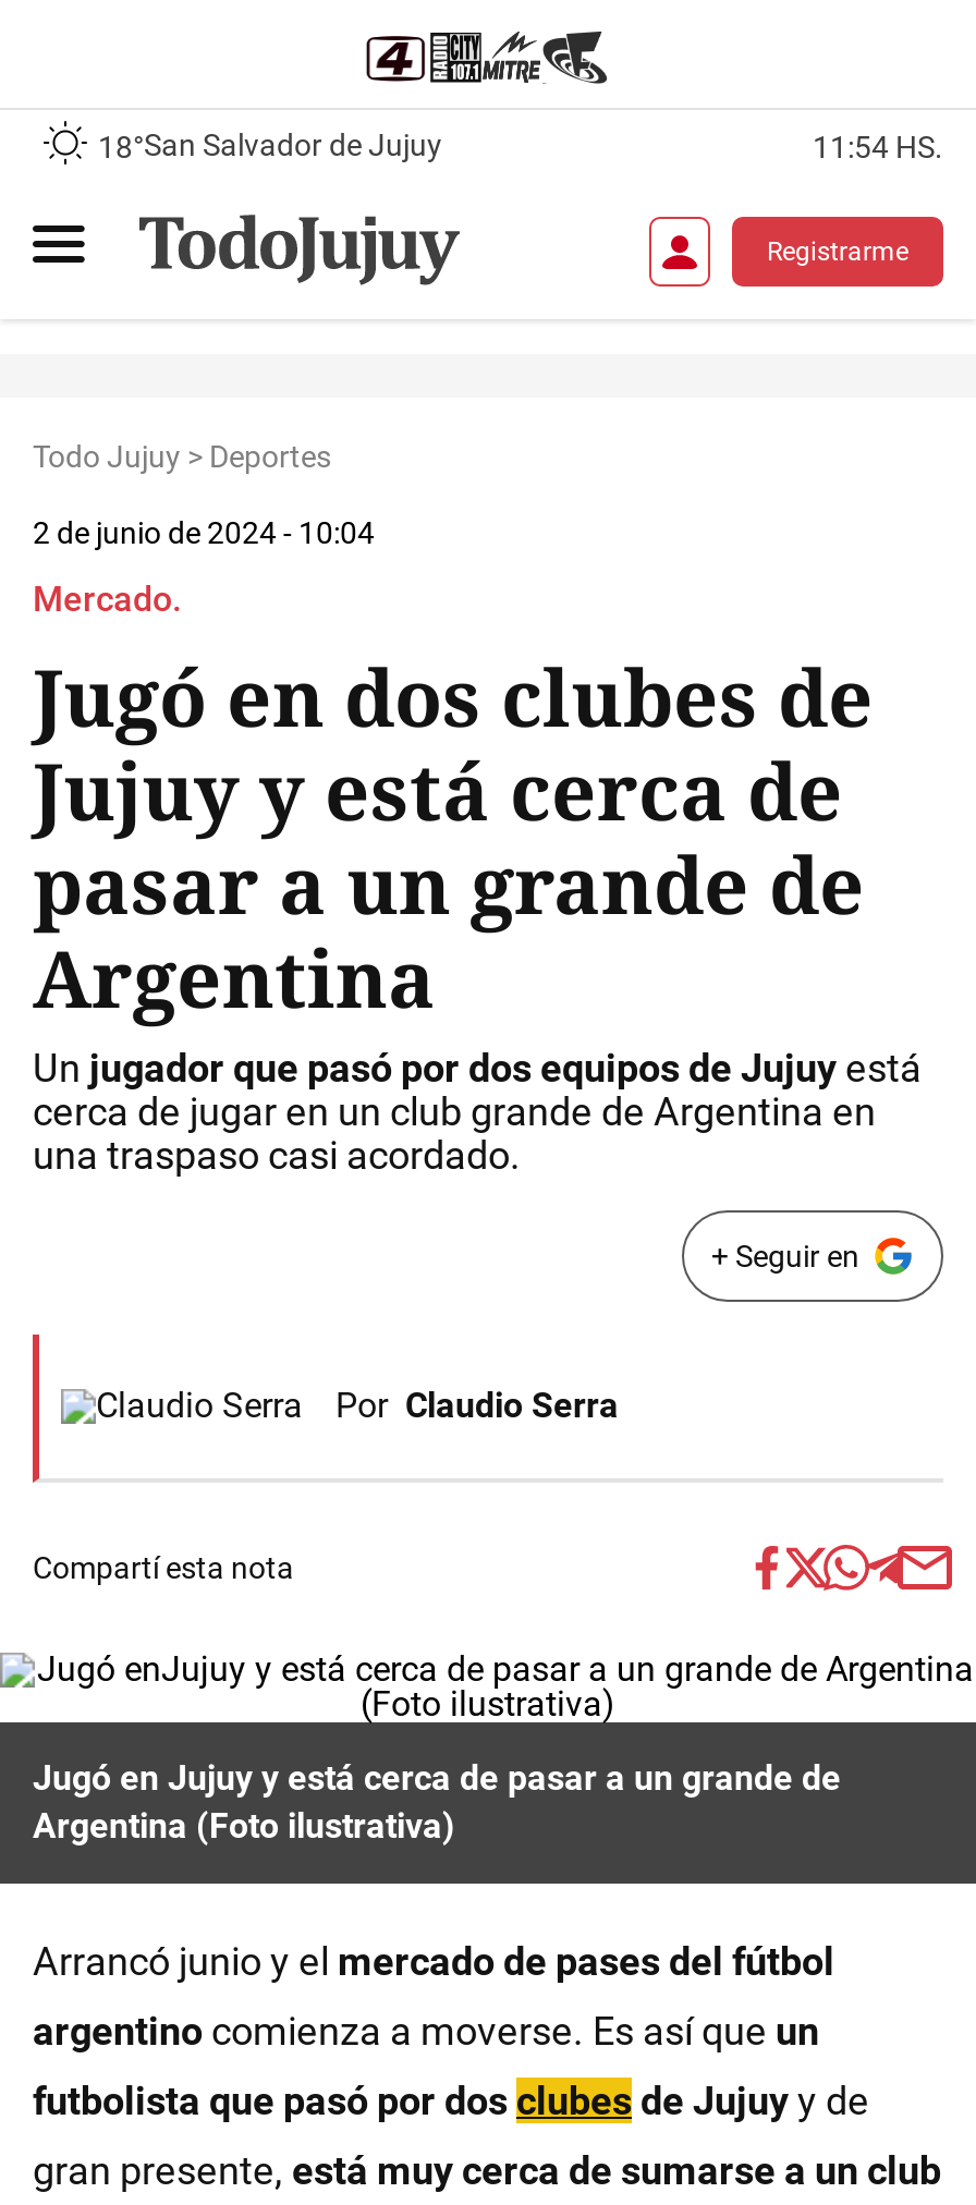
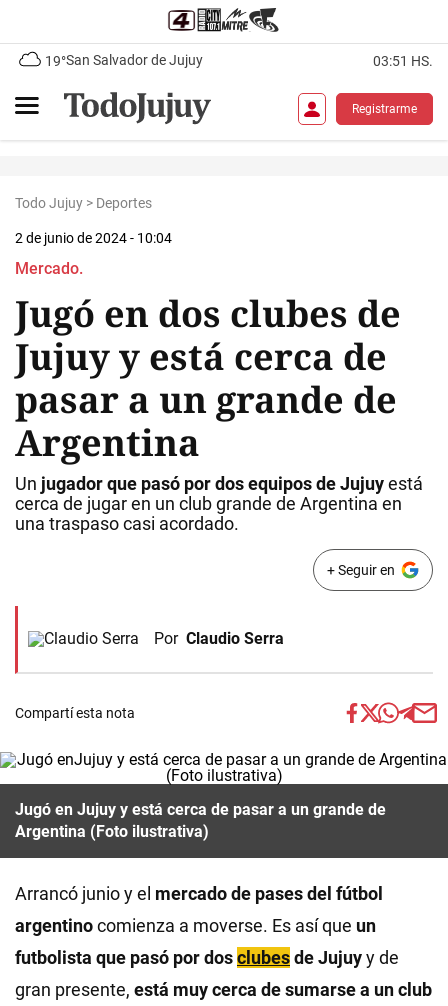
[98,127,442,163] 18°San Salvador de Jujuy -> [45,52,203,68] 19°San Salvador de Jujuy
[813,129,943,163] 11:54 HS. -> [373,52,433,68] 03:51 HS.

